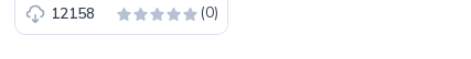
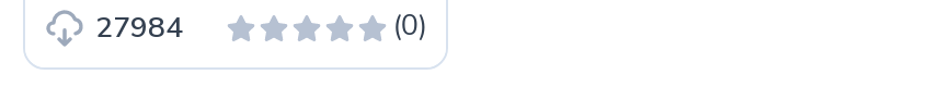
[51,4,95,23] 12158 -> [95,8,183,47] 27984

